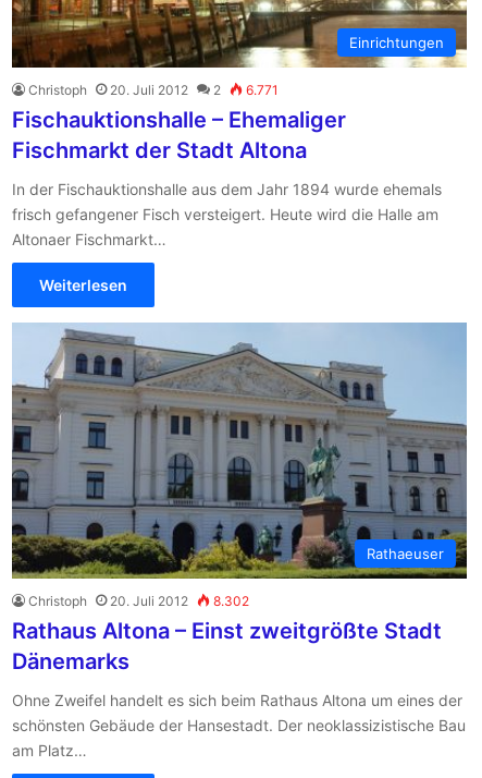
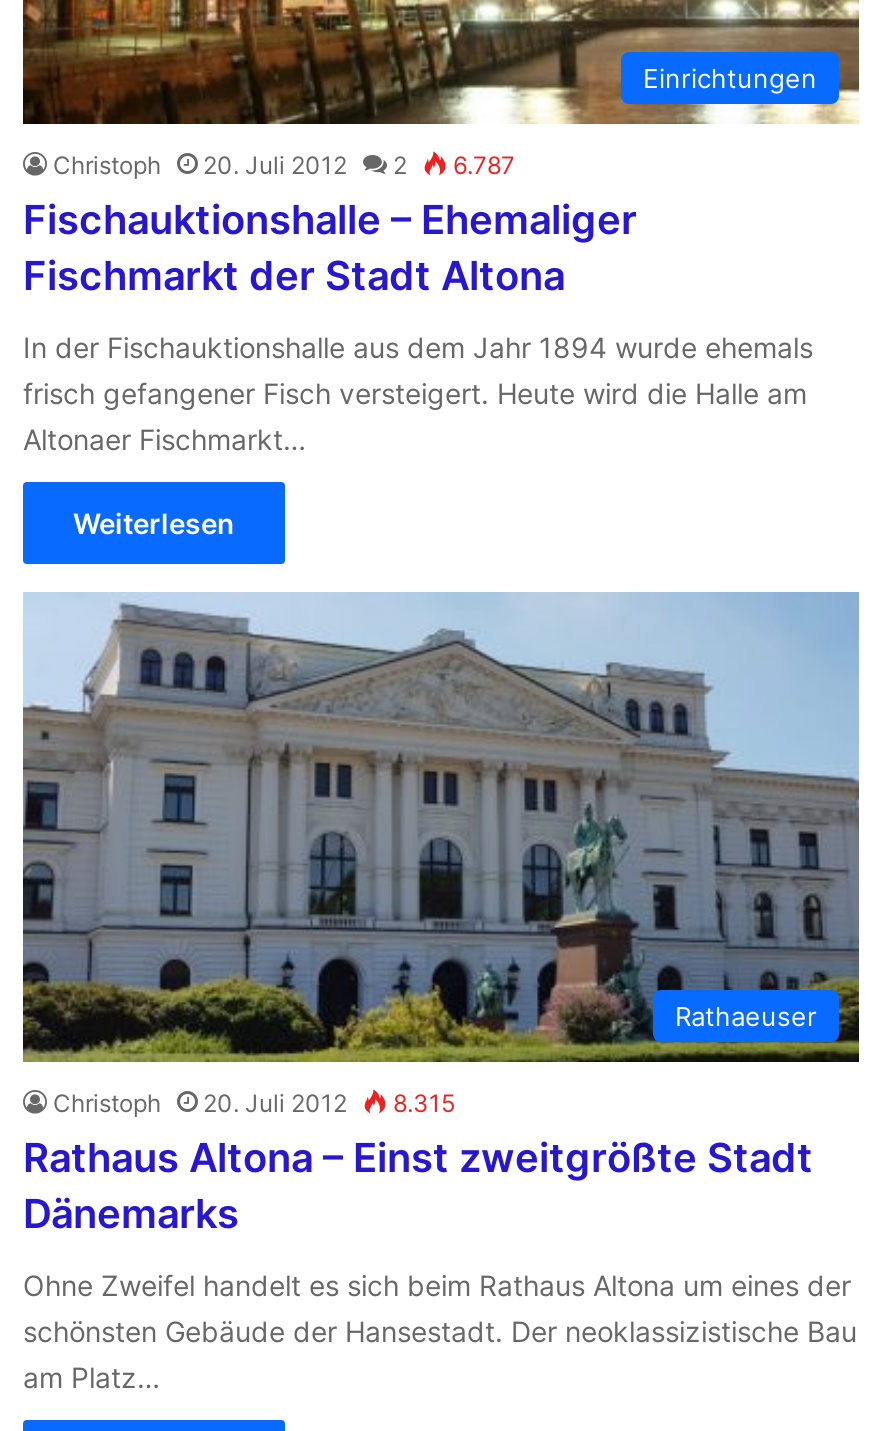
[28,81,279,98] Christoph 20. Juli 2012 2 6.771 -> [53,149,515,179] Christoph 20. Juli 2012 2 6.787
[28,593,249,609] Christoph 20. Juli 2012 8.302 -> [53,1089,455,1119] Christoph 20. Juli 2012 8.315

